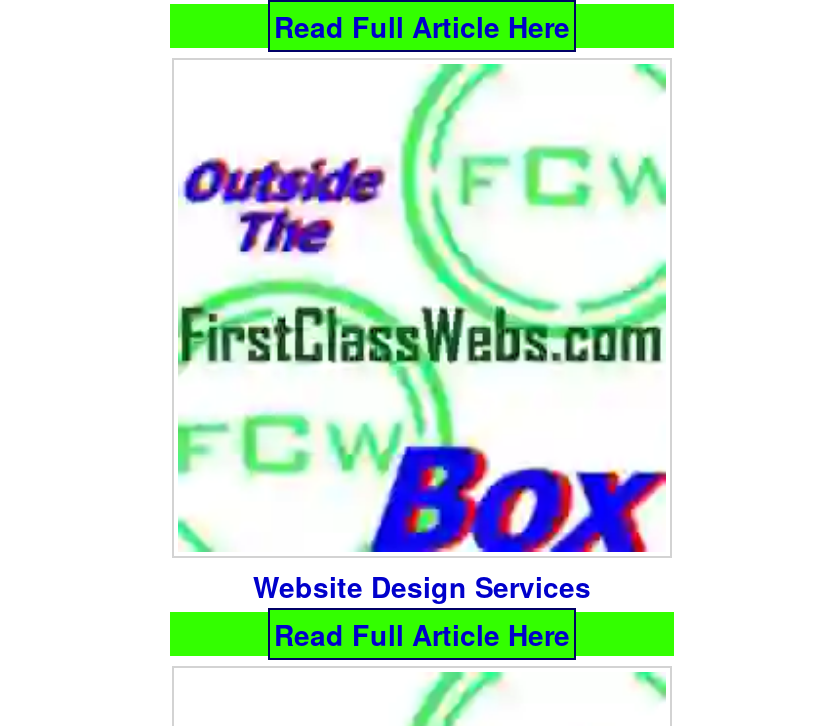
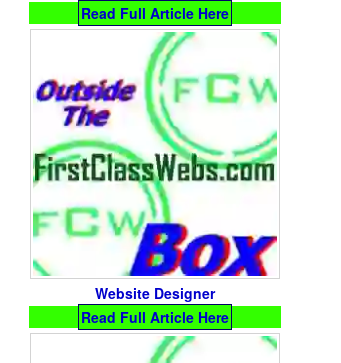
[253,566,591,606] Website Design Services -> [95,283,215,303] Website Designer

